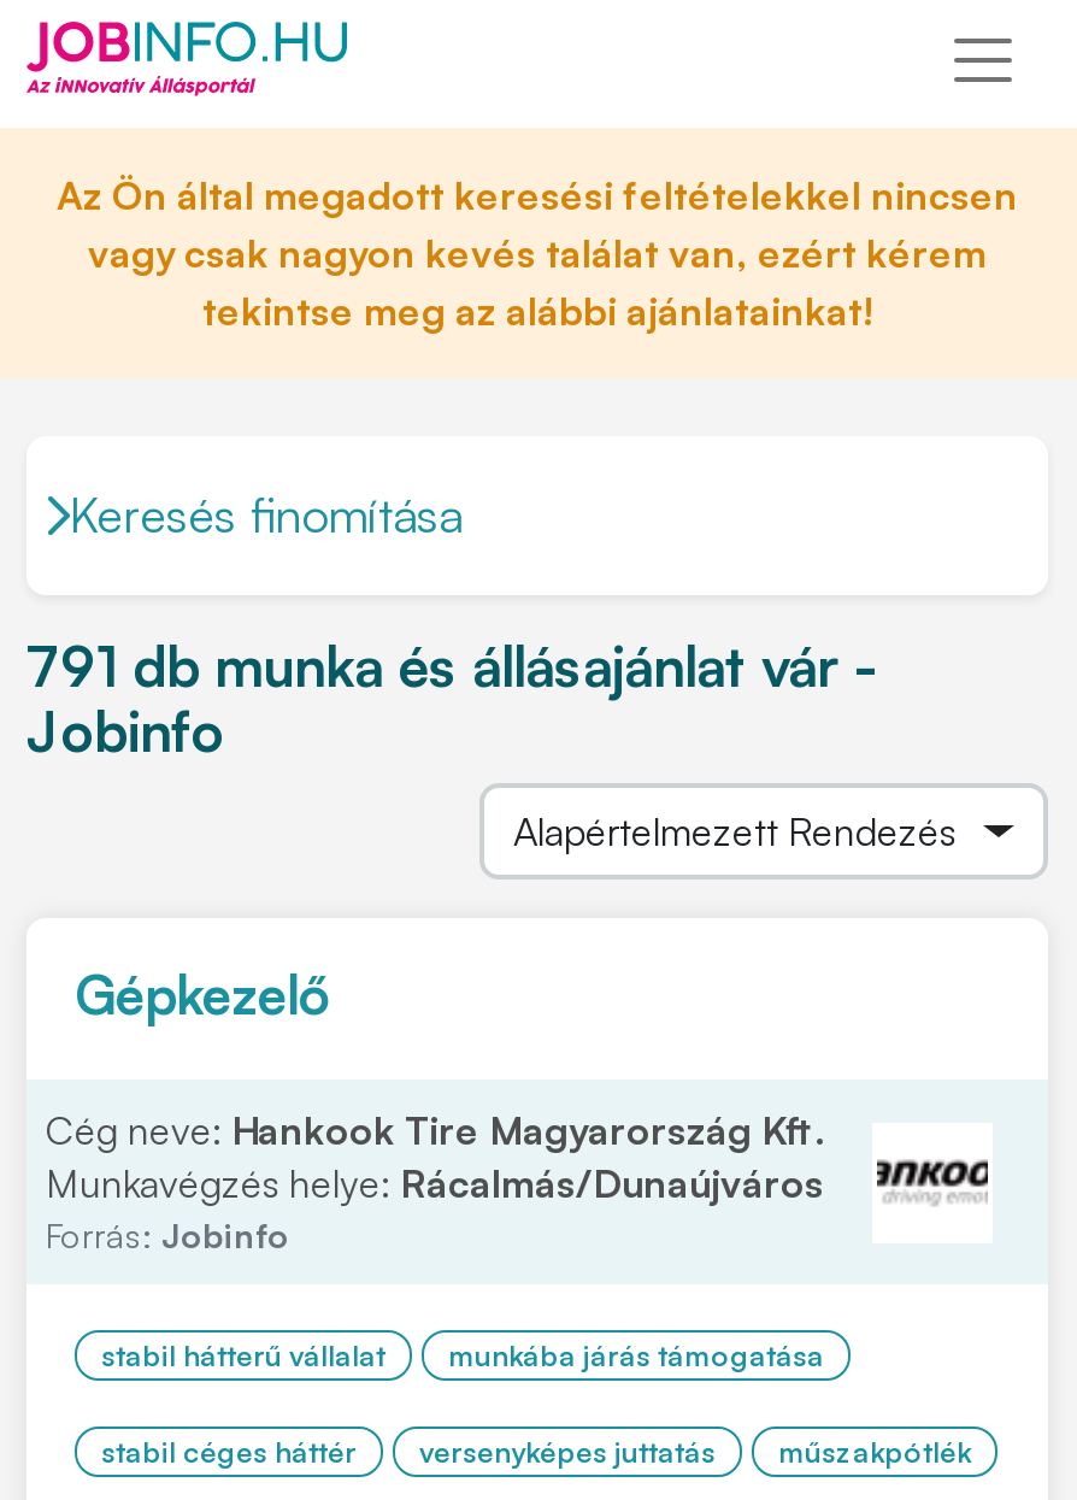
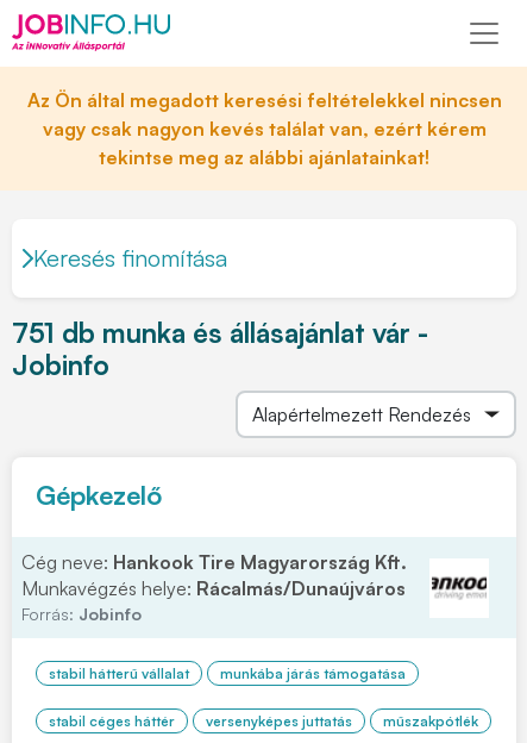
[27,631,875,701] 791 db munka és állásajánlat vár - -> [12,316,428,350] 751 db munka és állásajánlat vár -

